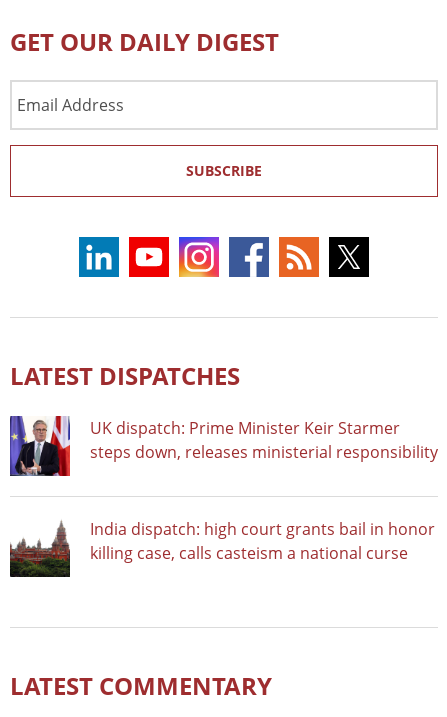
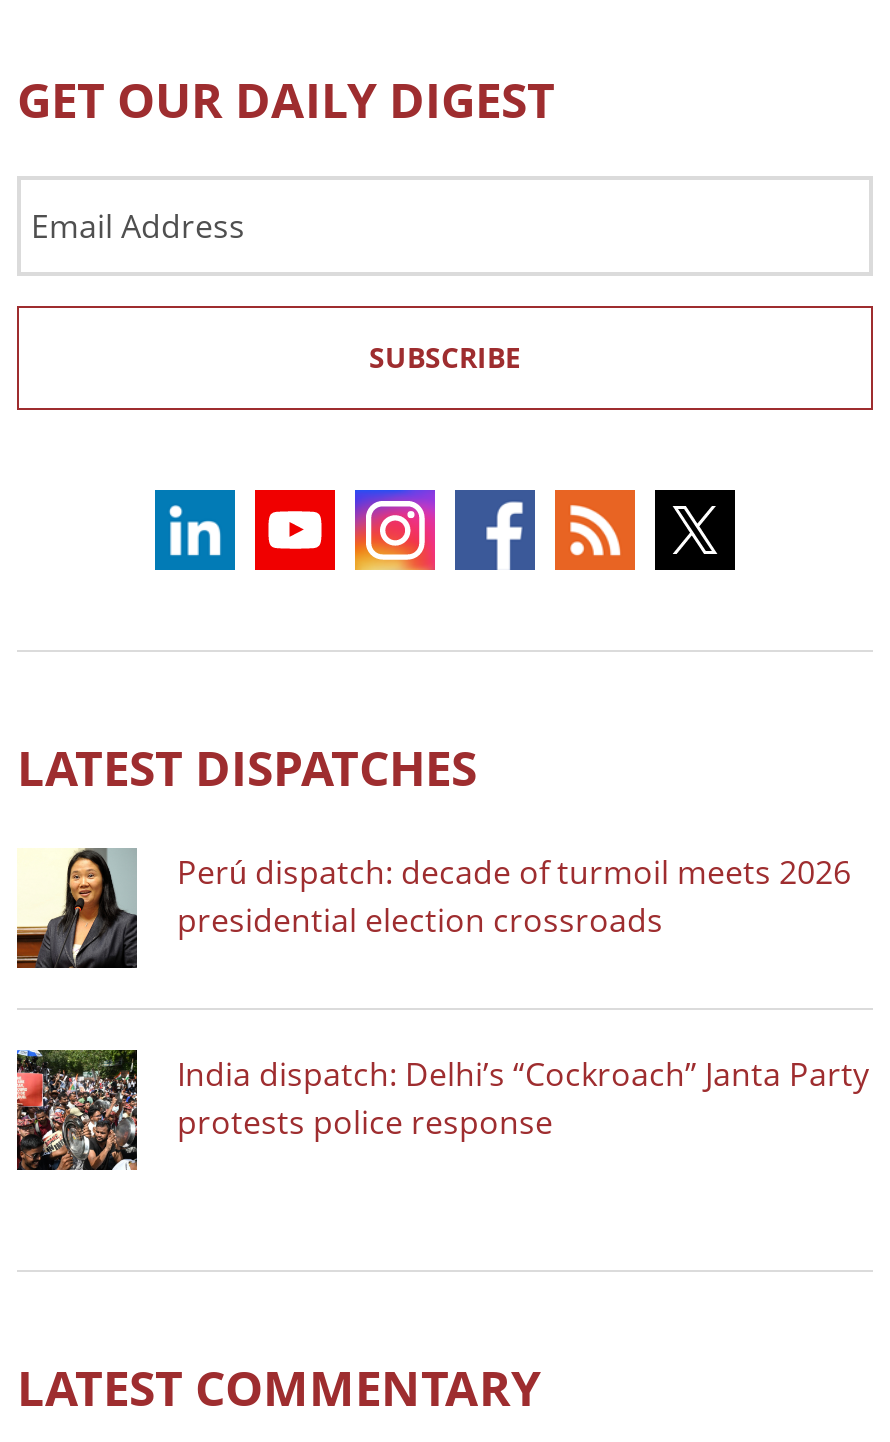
[9,415,438,477] [image] | UK dispatch: Prime Minister Keir Starmer | steps down, releases ministerial responsibility -> [15,846,851,970] [image] | Perú dispatch: decade of turmoil meets 2026 | presidential election crossroads
[10,517,435,578] [image] | India dispatch: high court grants bail in honor | killing case, calls casteism a national curse -> [15,1048,869,1172] [image] | India dispatch: Delhi’s “Cockroach” Janta Party | protests police response

